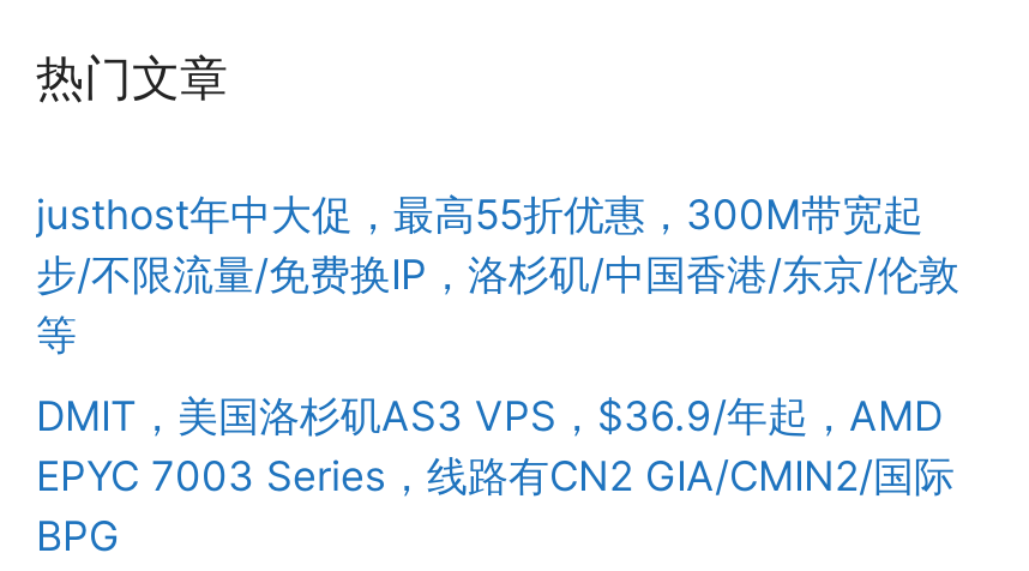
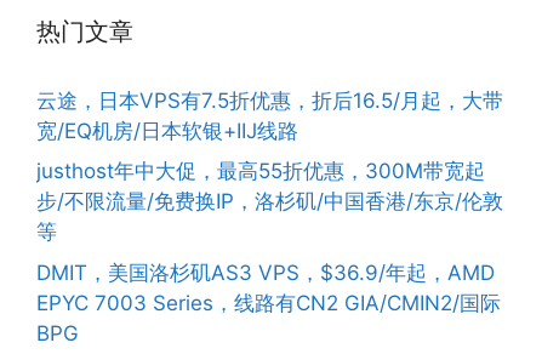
none -> [36,88,503,143] 云途，日本VPS有7.5折优惠，折后16.5/月起，大带 | 宽/EQ机房/日本软银+IIJ线路

